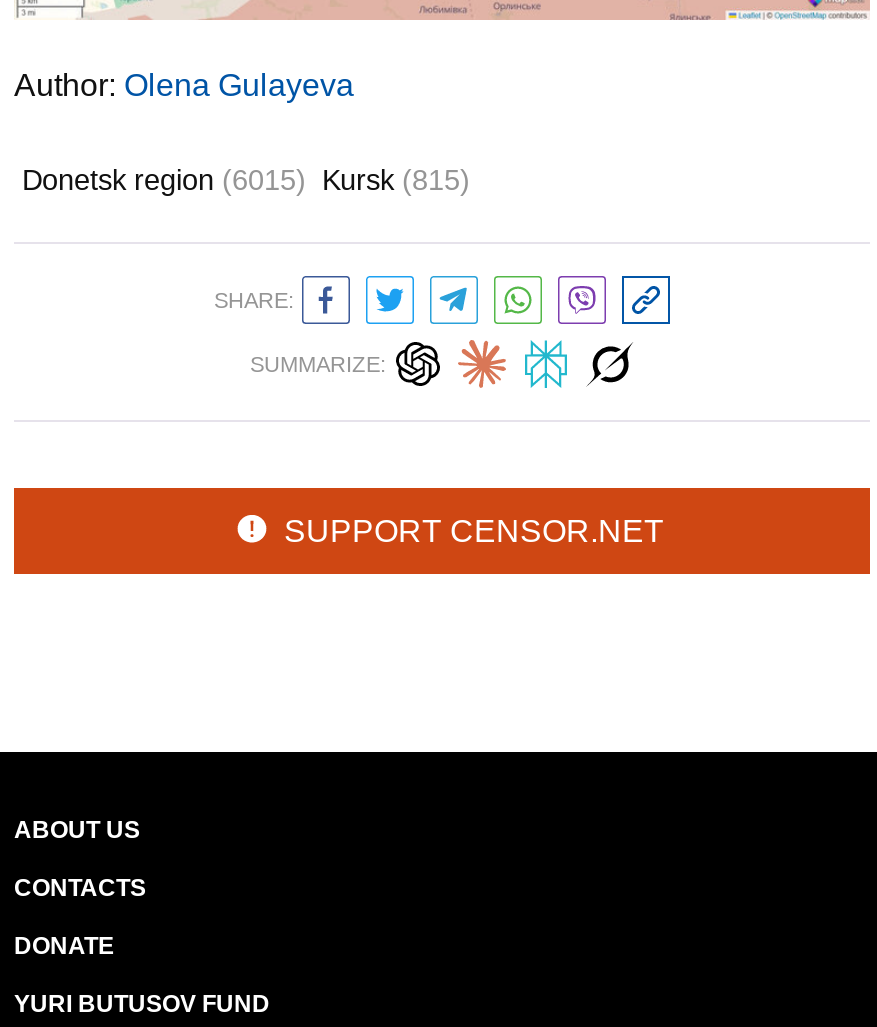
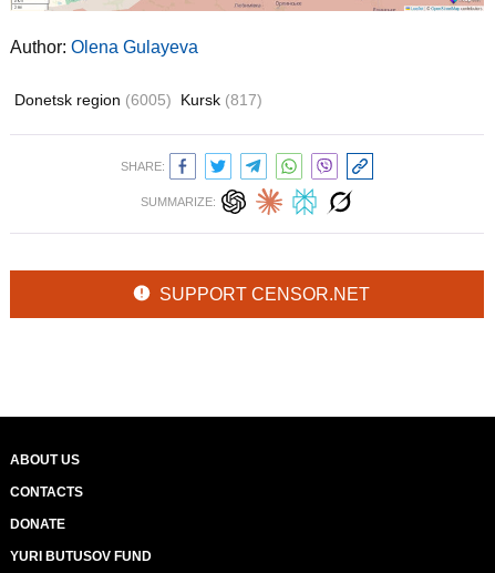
[22,163,470,195] Donetsk region (6015) Kursk (815) -> [14,90,262,108] Donetsk region (6005) Kursk (817)

